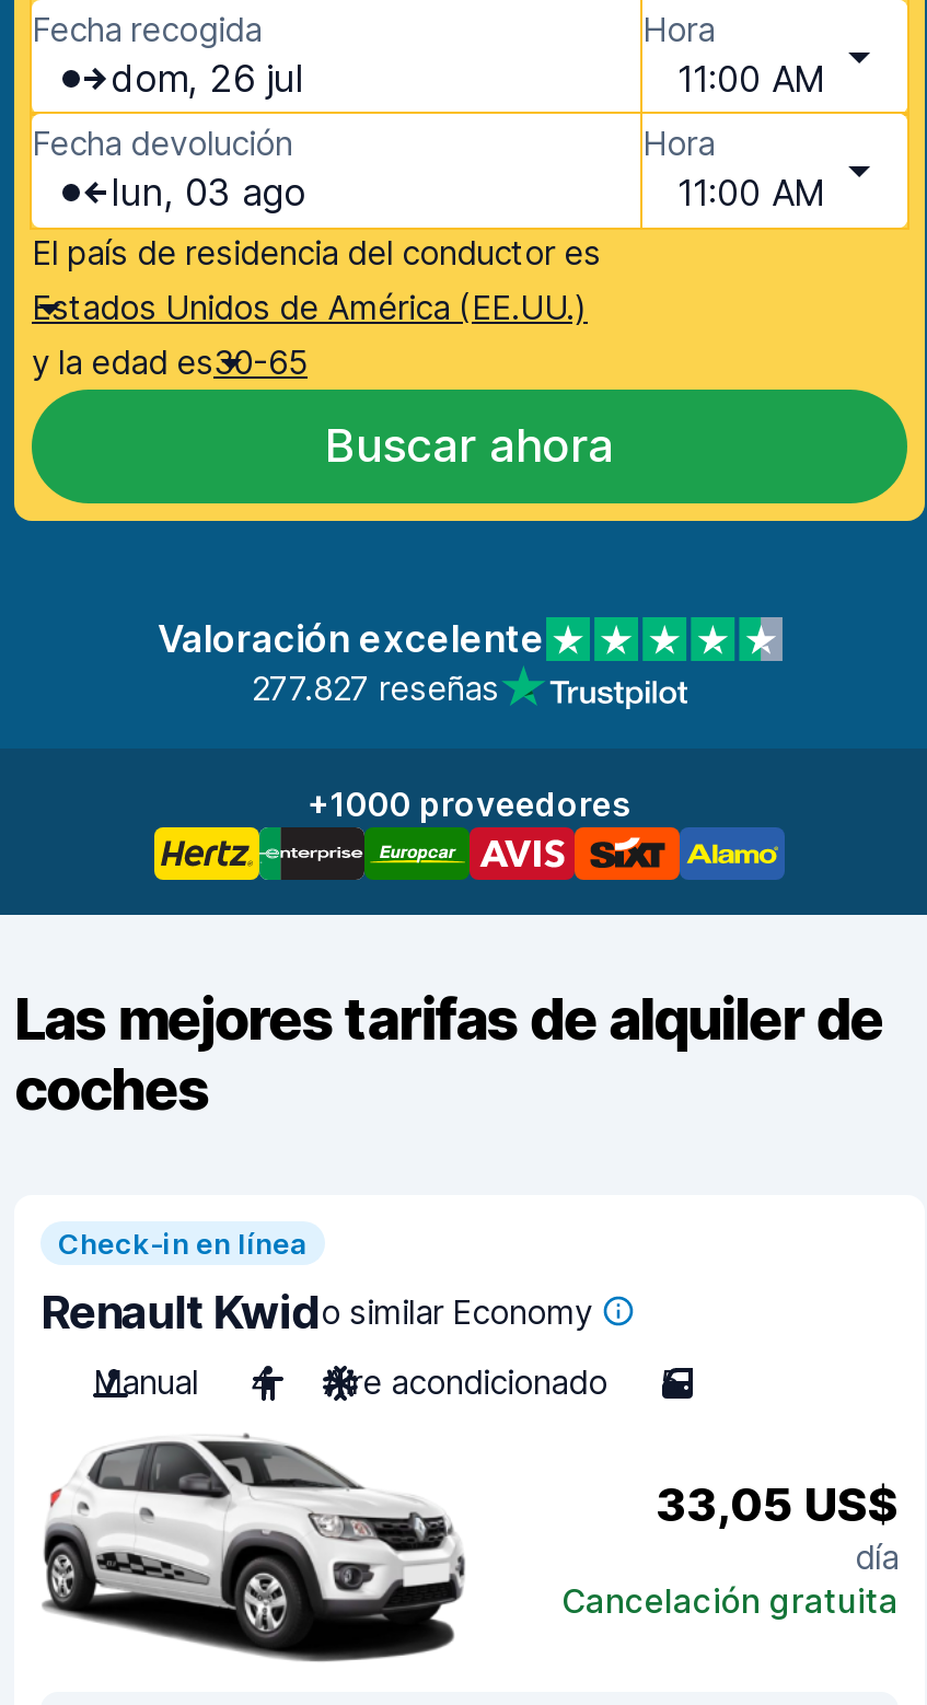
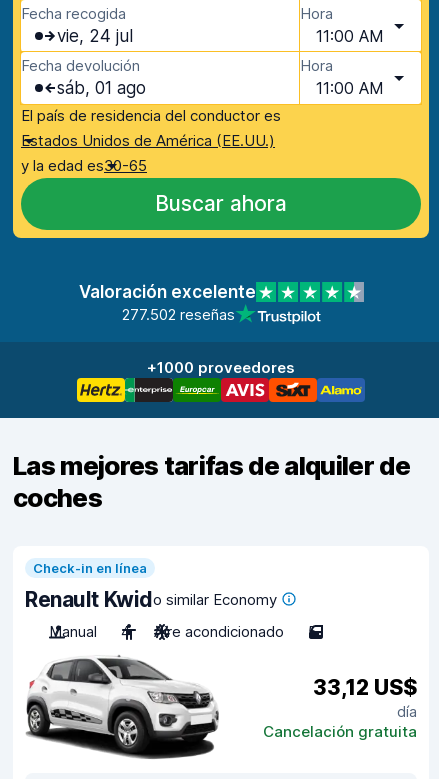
[111,57,303,101] dom, 26 jul -> [57,26,133,46] vie, 24 jul
[111,171,305,214] lun, 03 ago -> [57,78,146,98] sáb, 01 ago
[252,668,499,709] 277.827 reseñas -> [121,305,234,324] 277.502 reseñas
[656,1476,899,1531] 33,05 US$ -> [313,674,417,699] 33,12 US$

